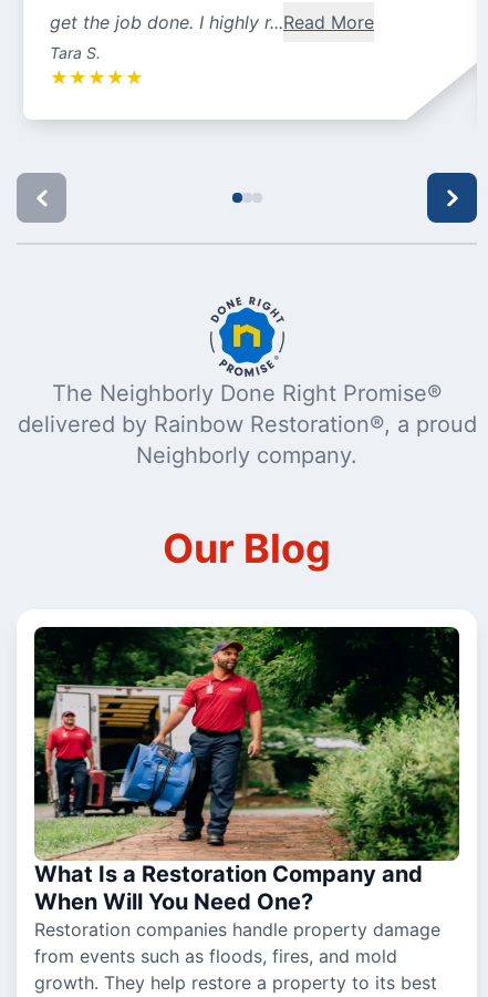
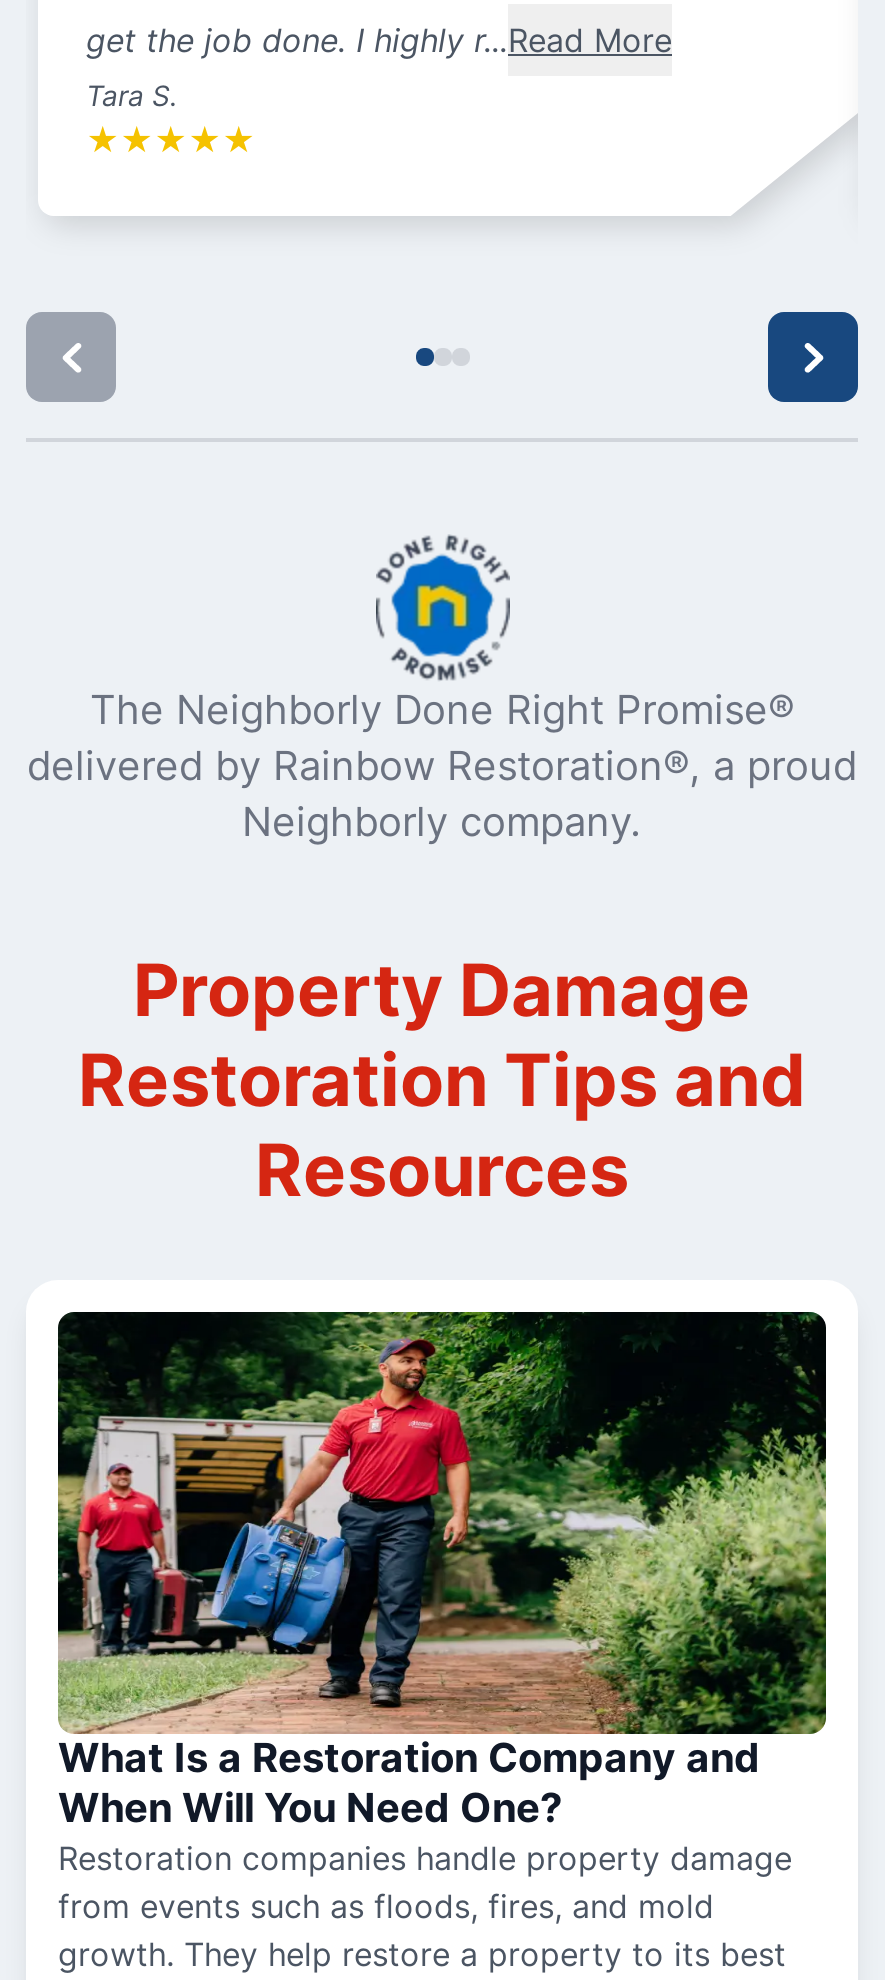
[163,524,331,573] Our Blog -> [78,946,806,1214] Property Damage | Restoration Tips and | Resources

